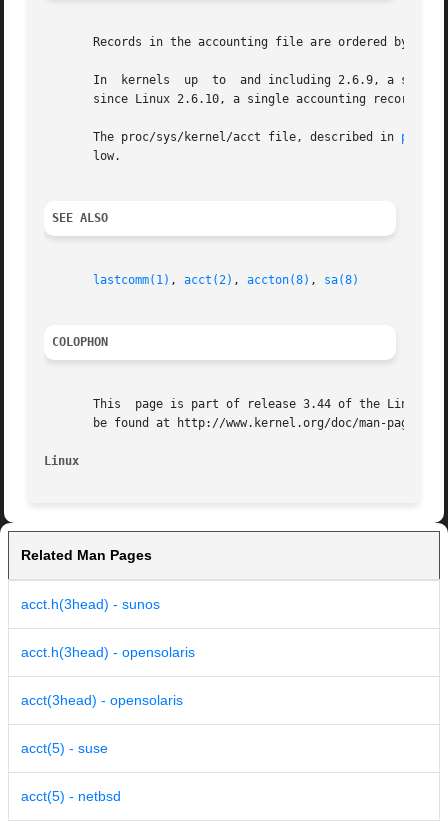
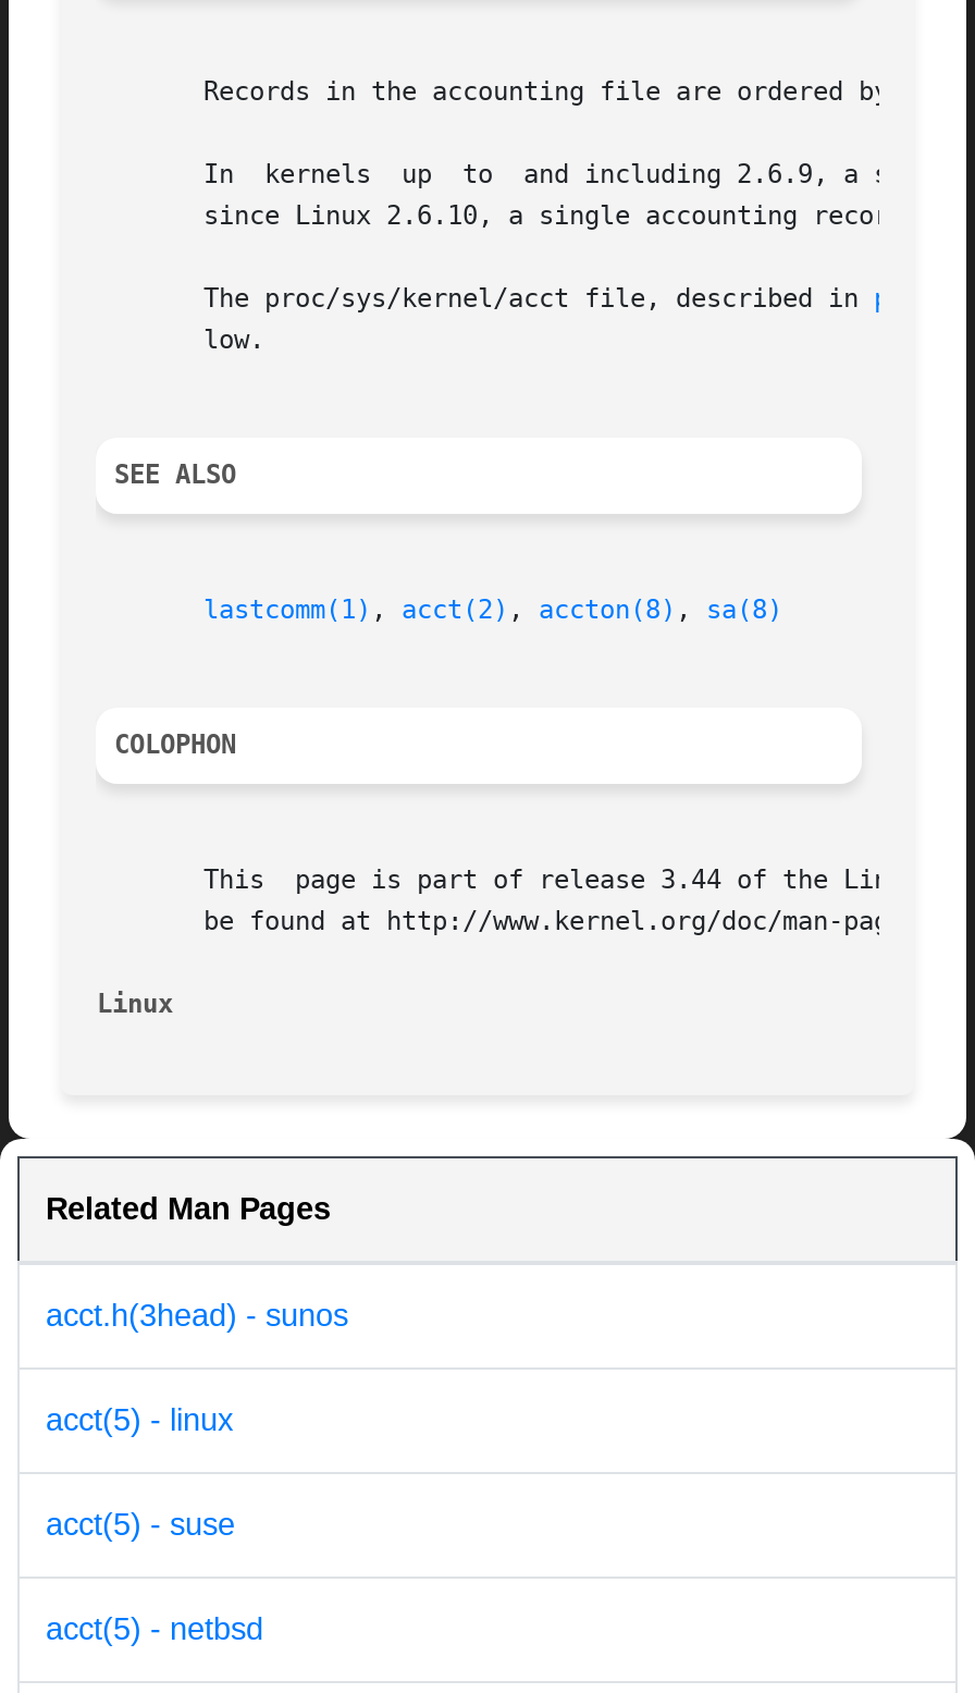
[21,644,195,708] acct.h(3head) - opensolaris | acct(3head) - opensolaris -> [46,1403,233,1438] acct(5) - linux

